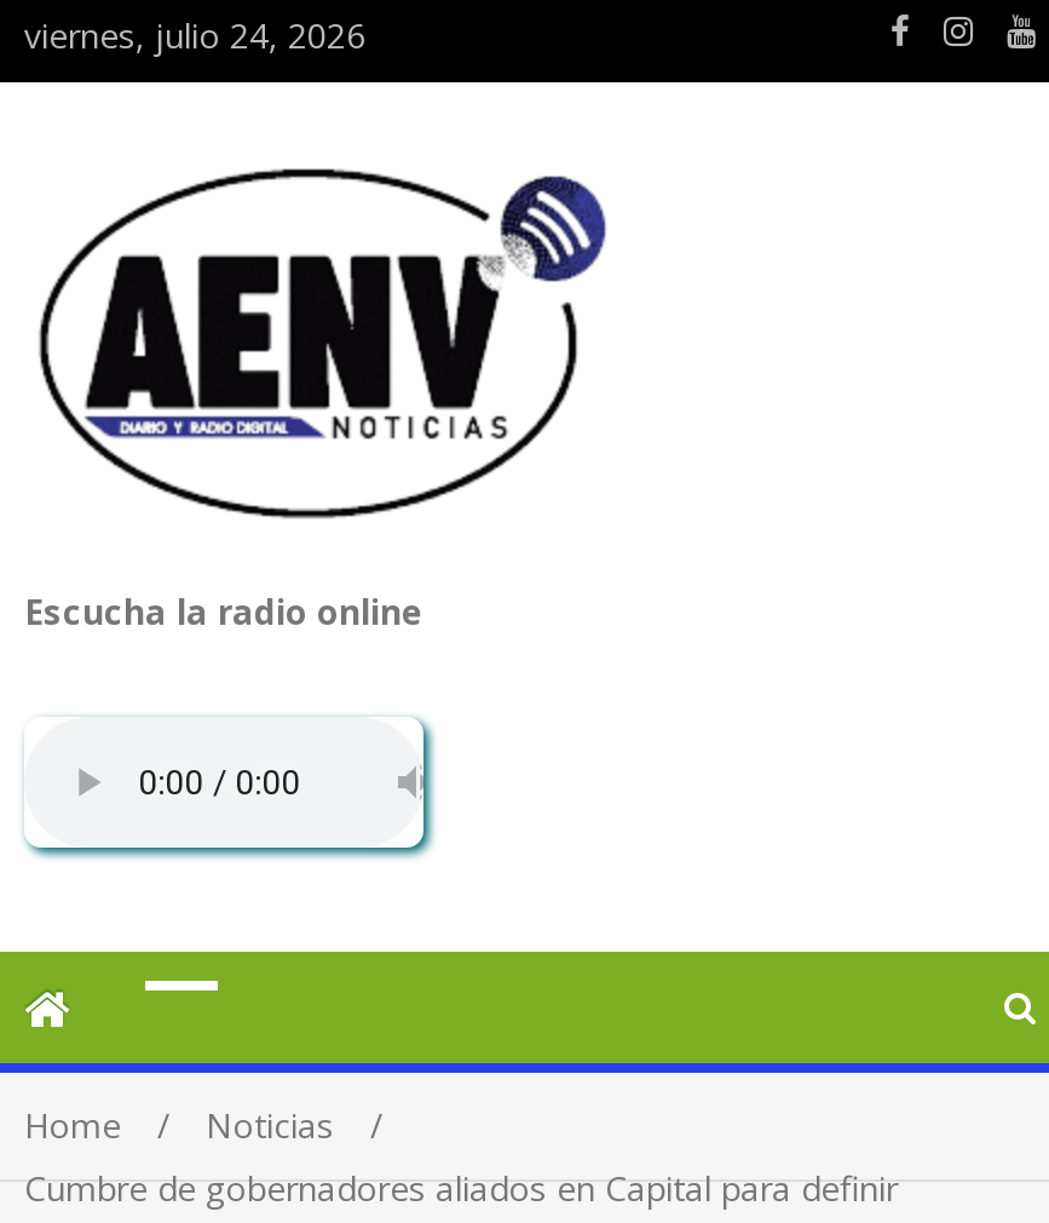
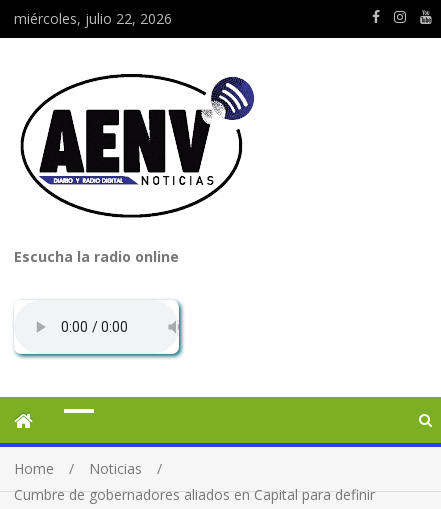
[24,12,365,58] viernes, julio 24, 2026 -> [14,9,172,28] miércoles, julio 22, 2026

